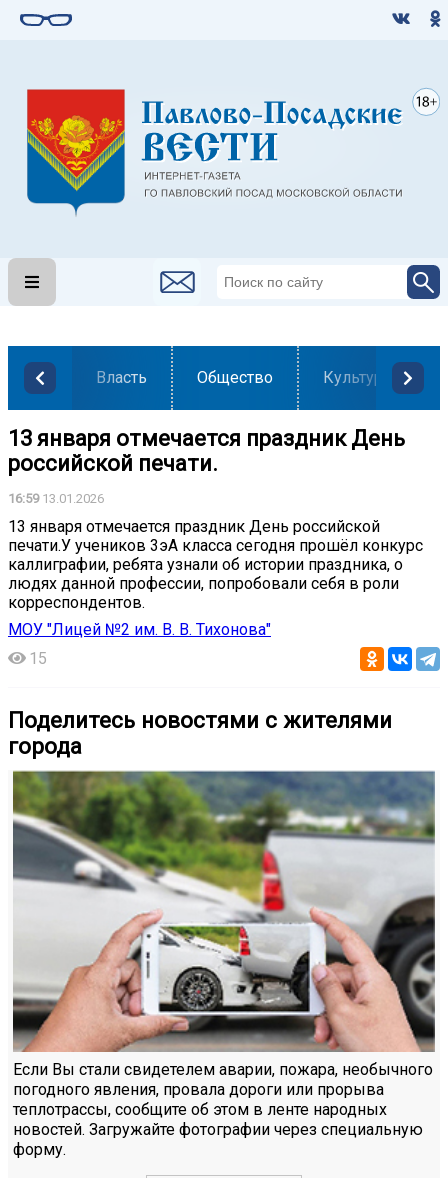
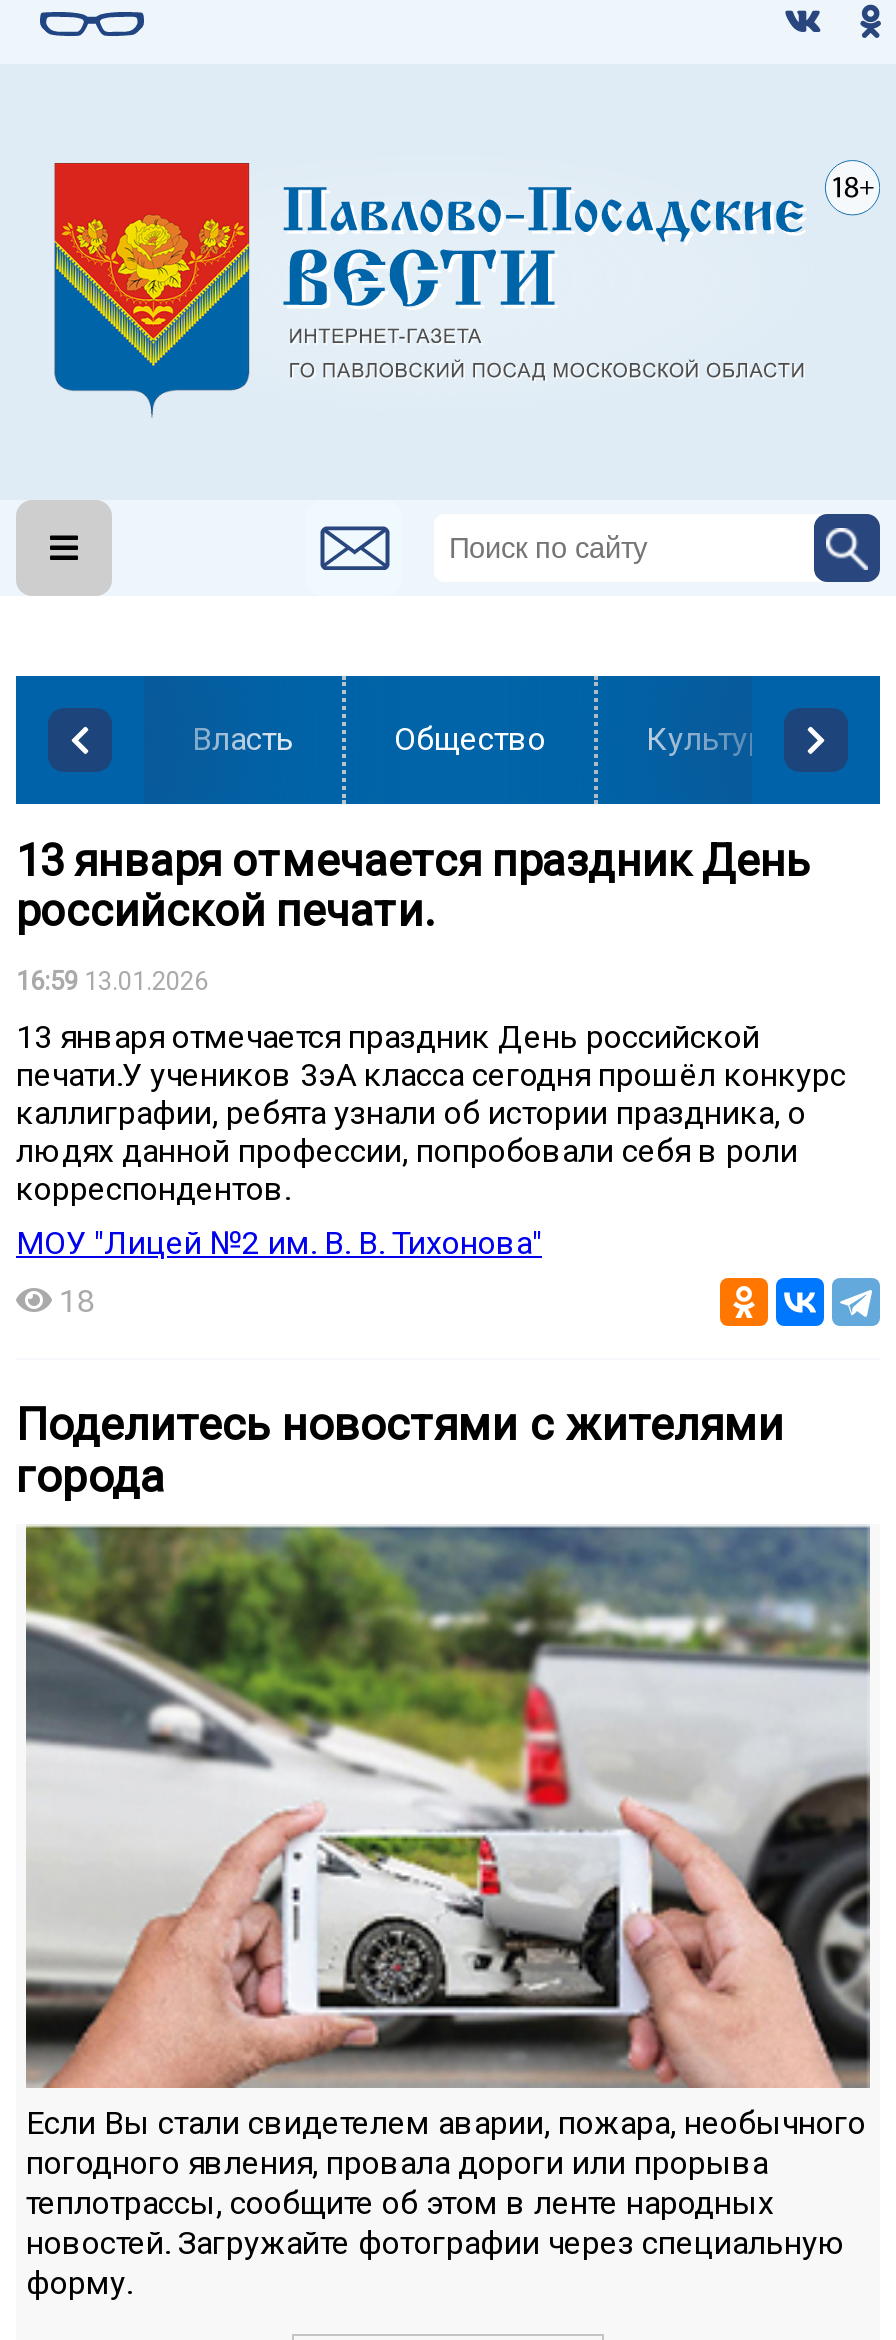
[29,649,47,668] 15 -> [58,1282,94,1320] 18

